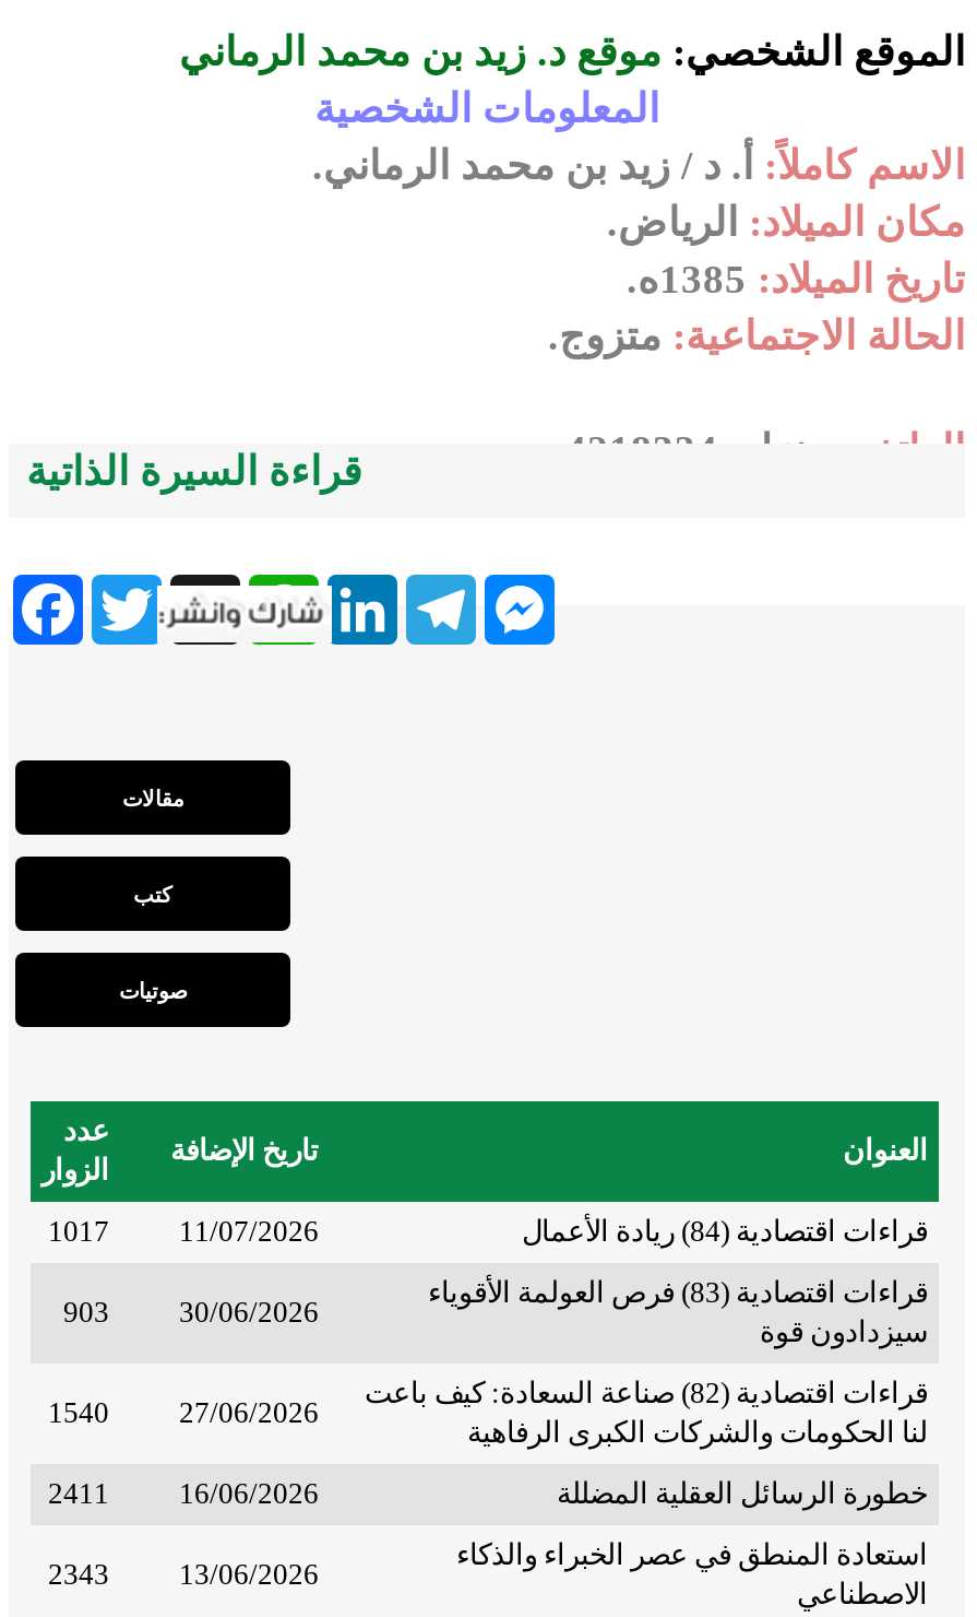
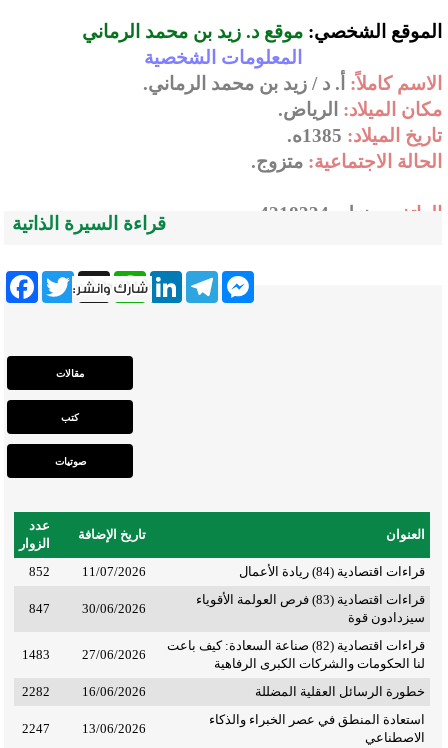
[48,1215,109,1248] 1017 -> [29,564,50,579] 852
[63,1296,109,1329] 903 -> [29,601,50,616] 847
[48,1396,109,1429] 1540 -> [22,647,50,662] 1483
[48,1477,109,1510] 2411 -> [22,684,50,699] 2282
[48,1558,109,1591] 2343 -> [22,721,50,736] 2247

